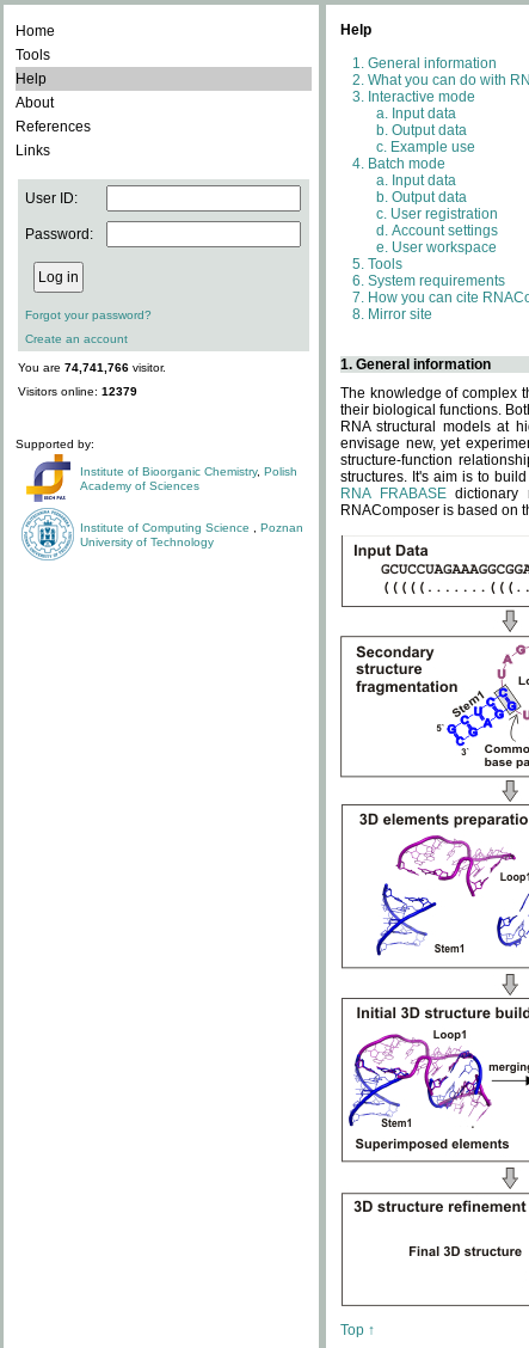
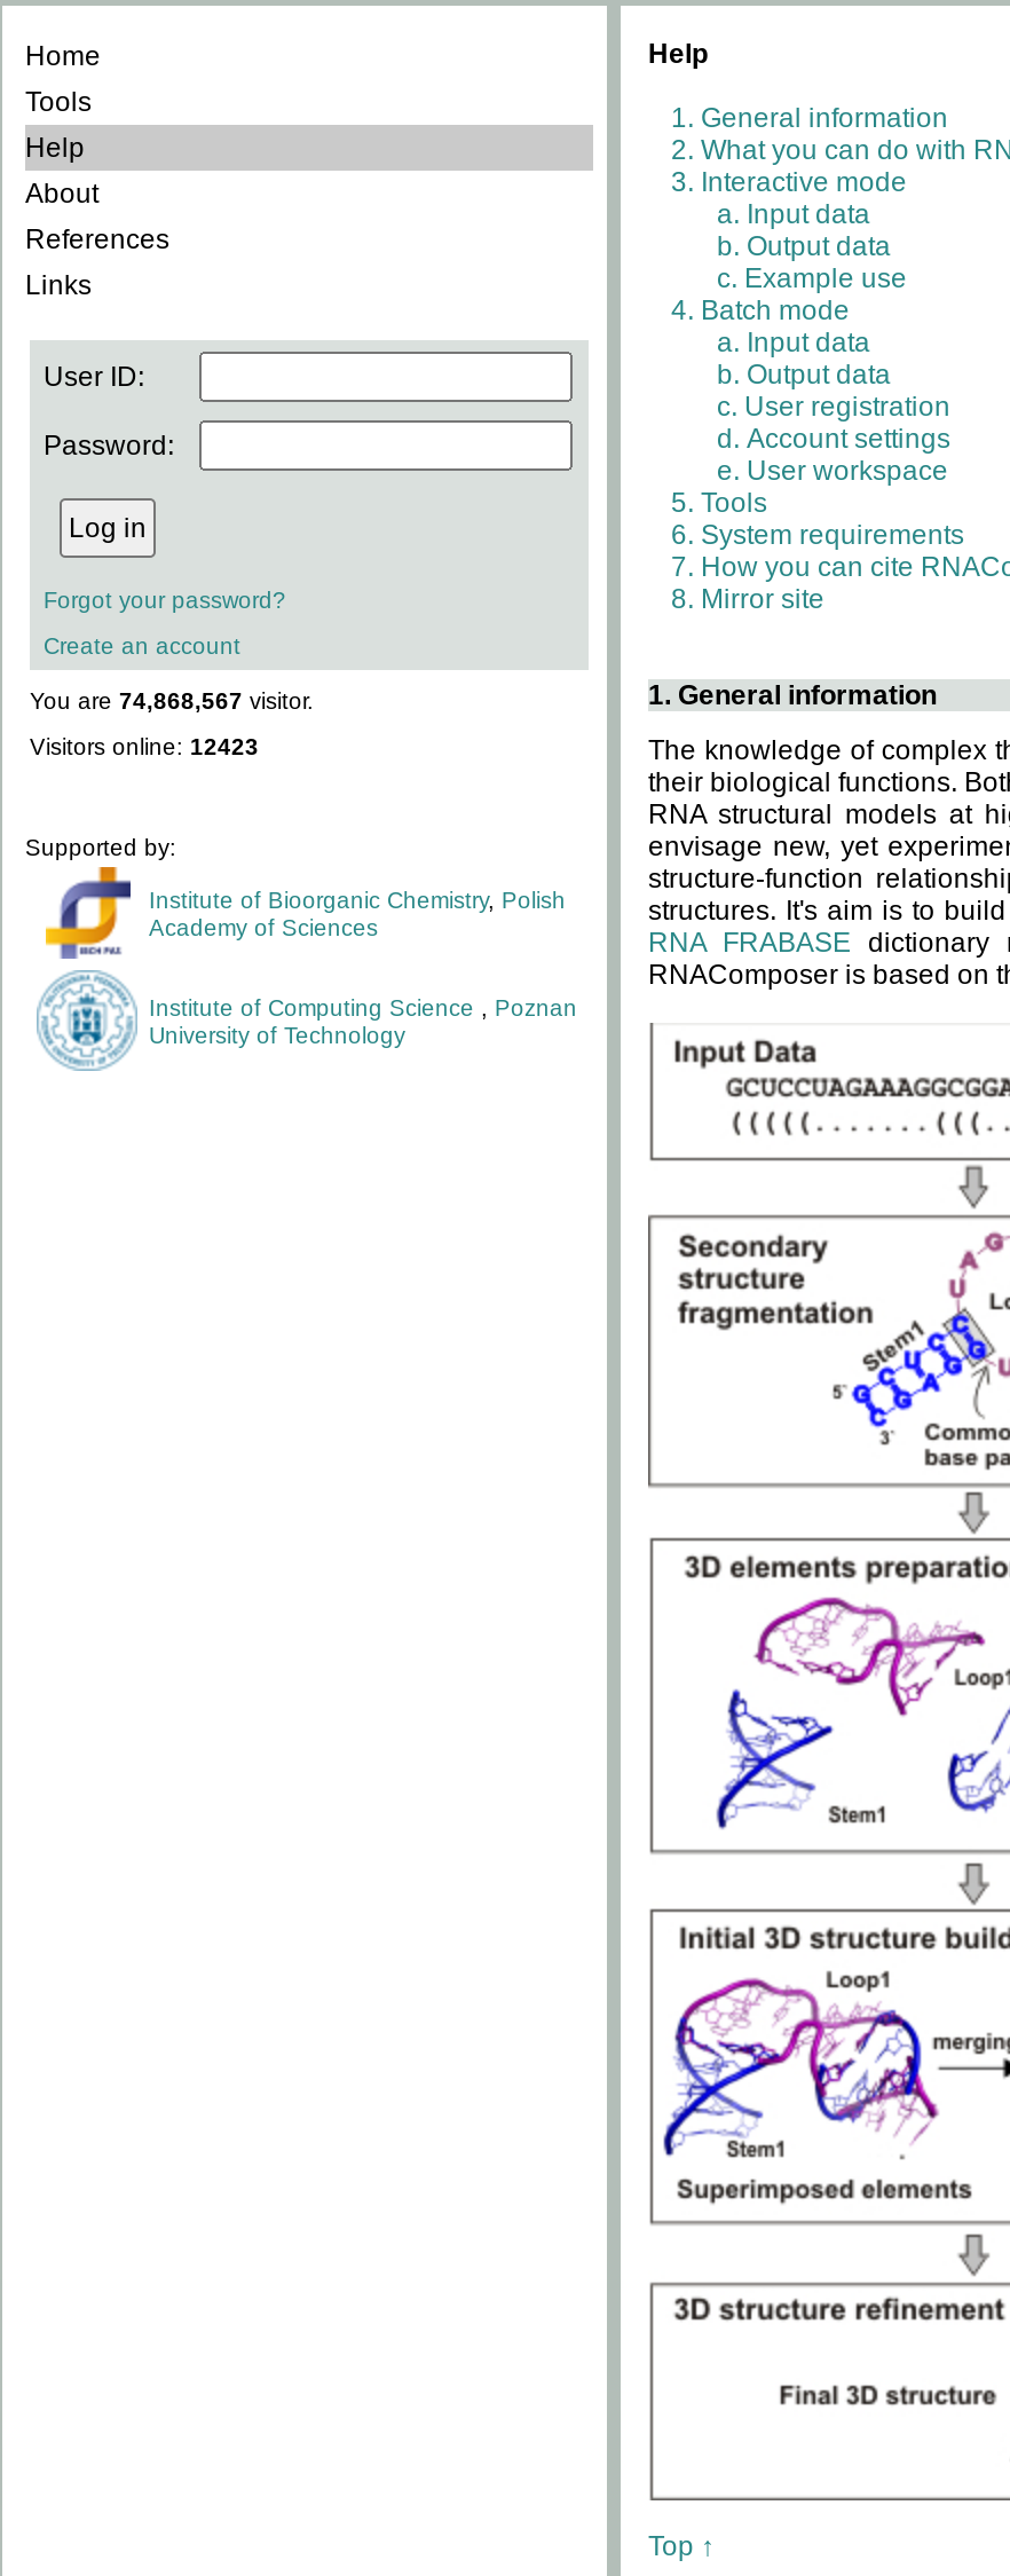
[18,361,166,374] You are 74,741,766 visitor. -> [30,688,314,714] You are 74,868,567 visitor.
[18,385,137,398] Visitors online: 12379 -> [30,734,259,759] Visitors online: 12423

